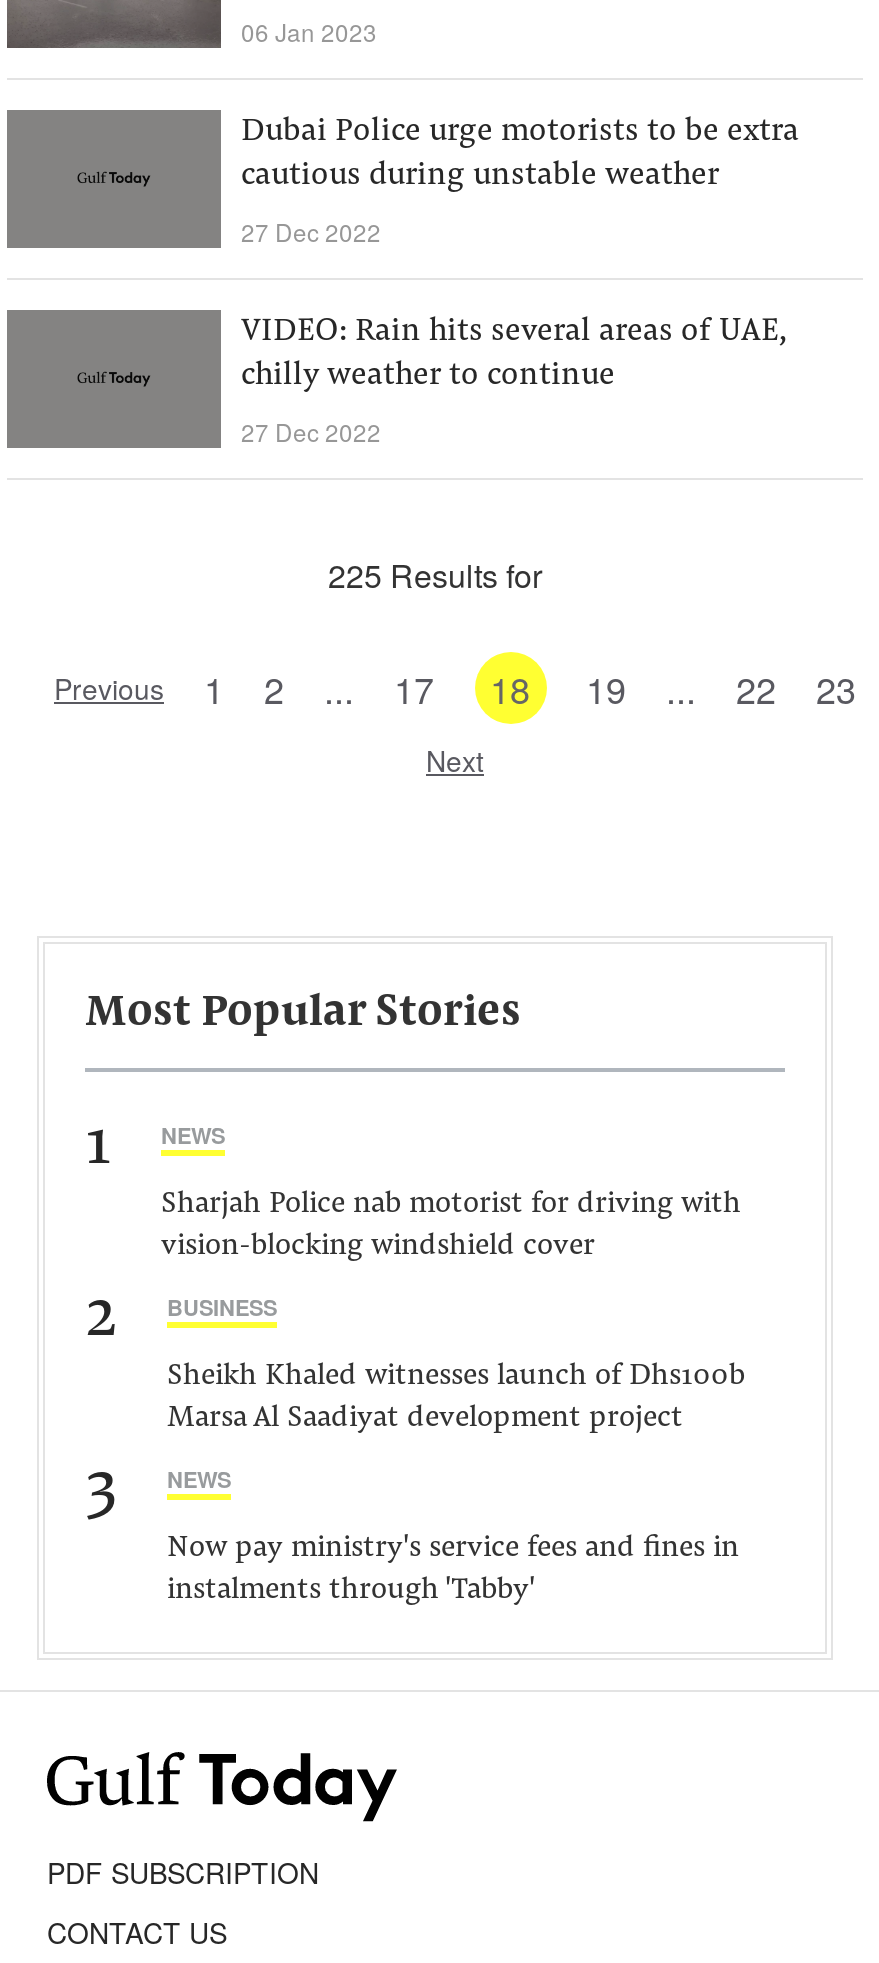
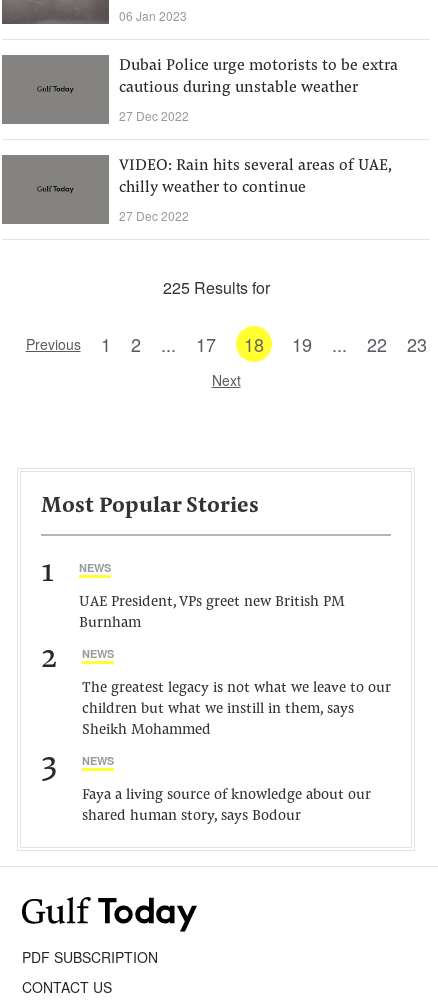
[161,1190,741,1262] Sharjah Police nab motorist for driving with | vision-blocking windshield cover -> [79,595,345,631] UAE President, VPs greet new British PM | Burnham
[167,1292,277,1322] BUSINESS -> [82,646,114,661] NEWS
[167,1362,745,1434] Sheikh Khaled witnesses launch of Dhs100b | Marsa Al Saadiyat development project -> [82,681,391,738] The greatest legacy is not what we leave to our | children but what we instill in them, says | Sheikh Mohammed
[167,1534,739,1606] Now pay ministry's service fees and fines in | instalments through 'Tabby' -> [82,788,371,824] Faya a living source of knowledge about our | shared human story, says Bodour

